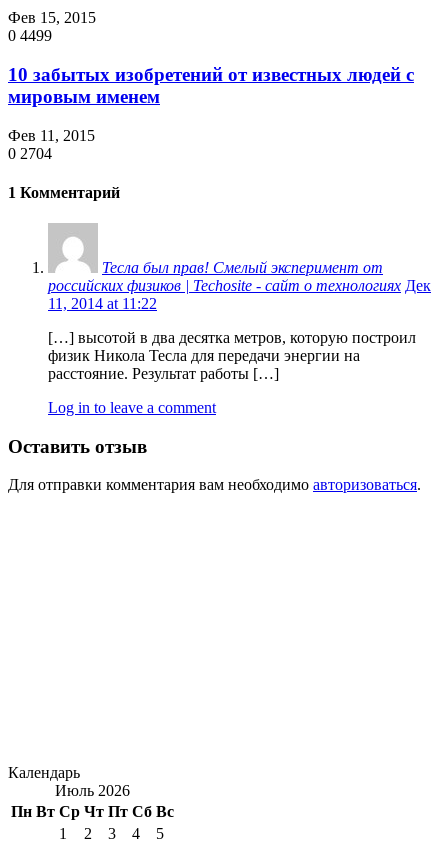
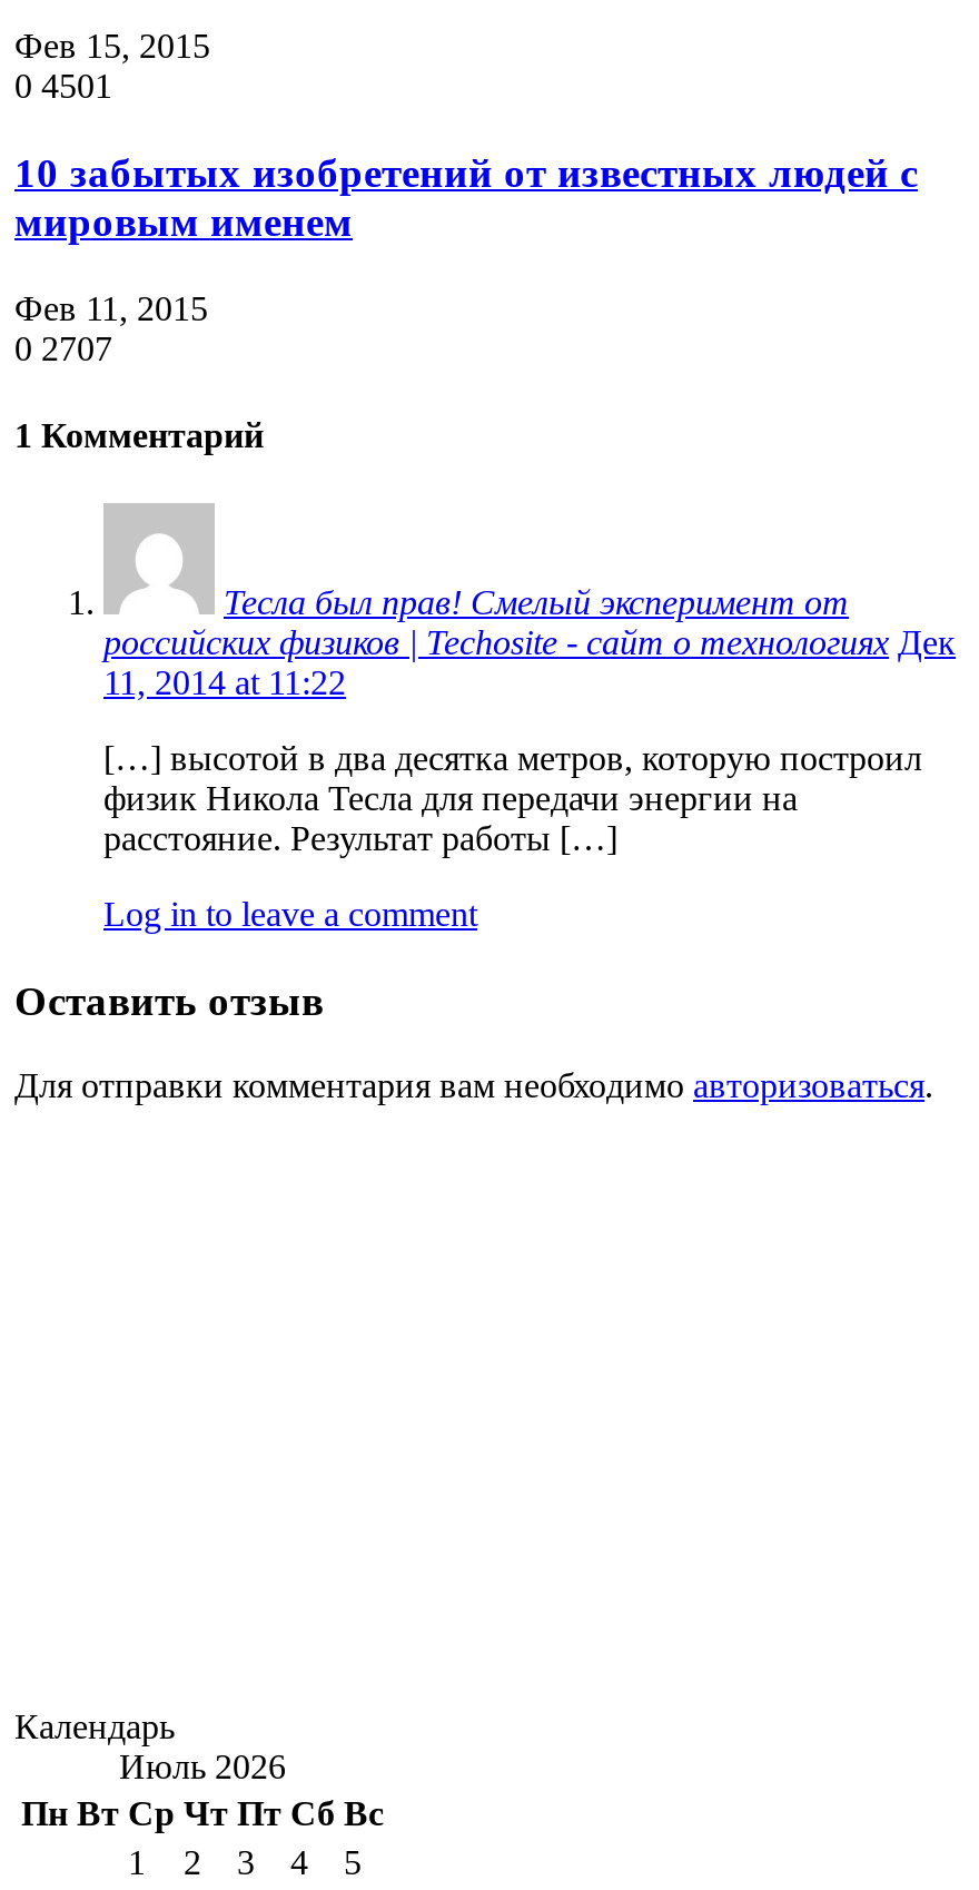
[8,27,52,44] 0 4499 -> [14,67,112,105] 0 4501
[8,144,52,161] 0 2704 -> [14,328,112,366] 0 2707

